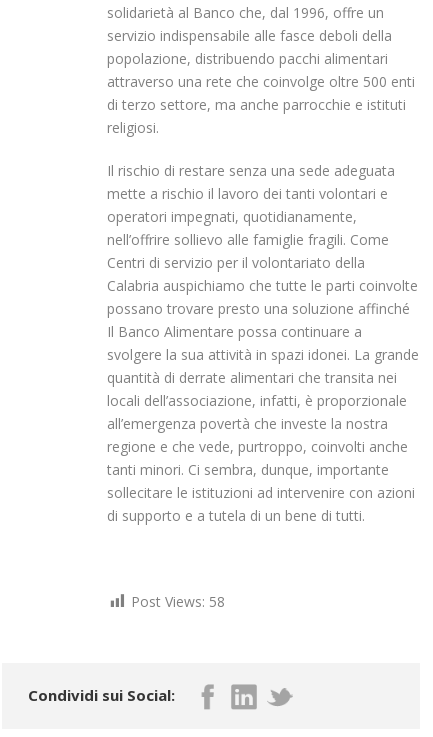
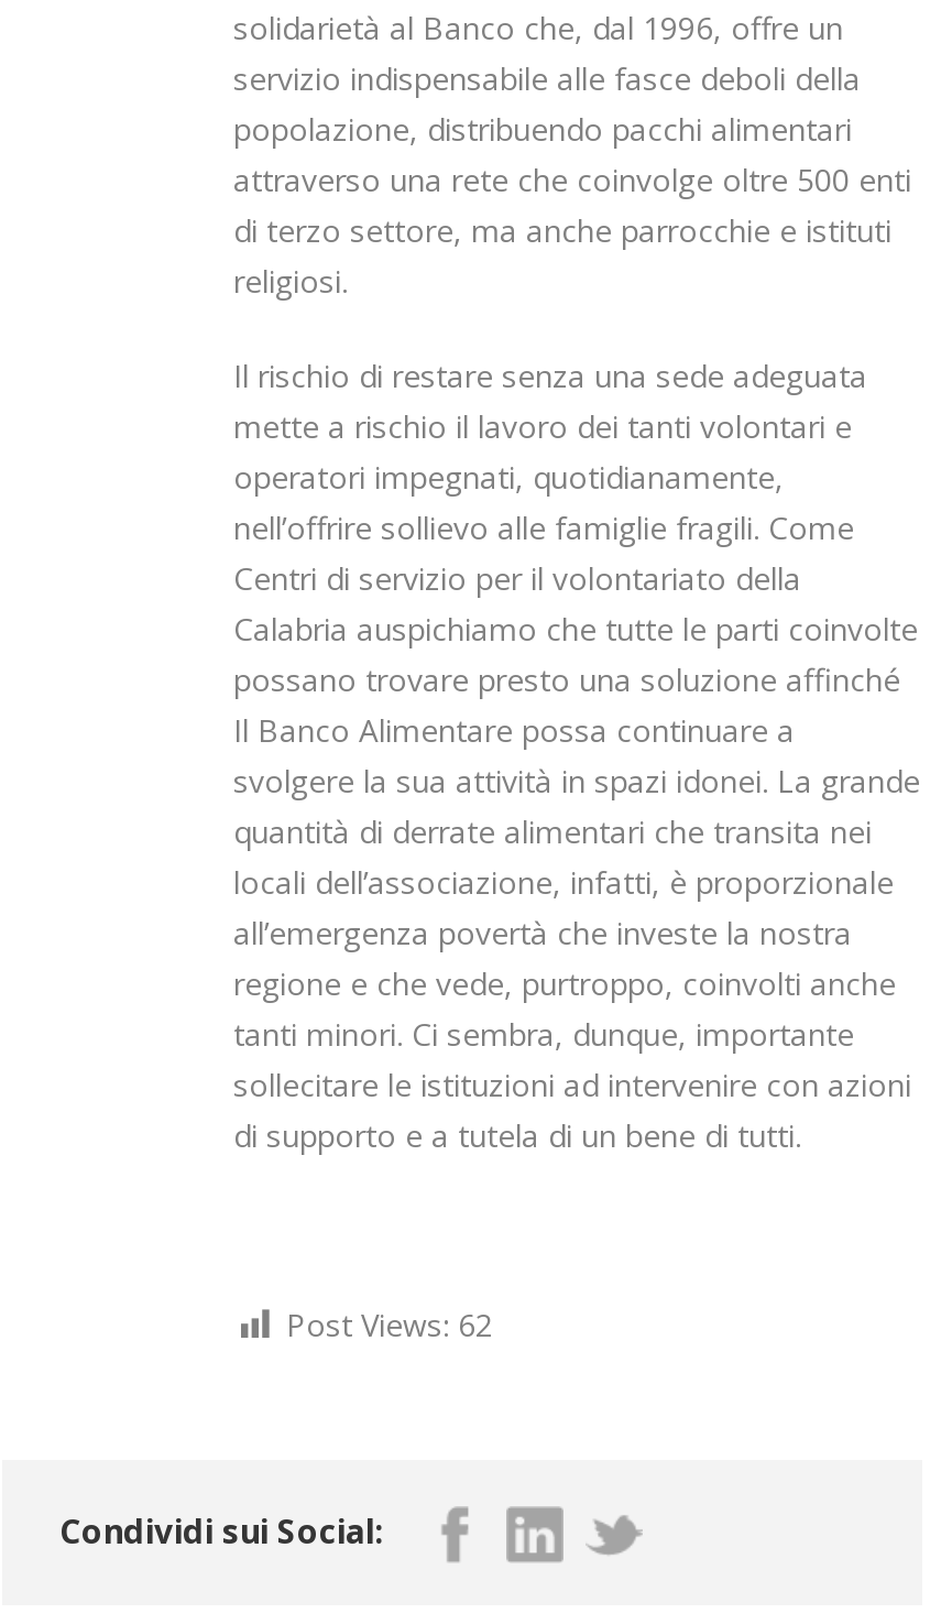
[131,592,225,611] Post Views: 58 -> [286,1304,493,1345] Post Views: 62

